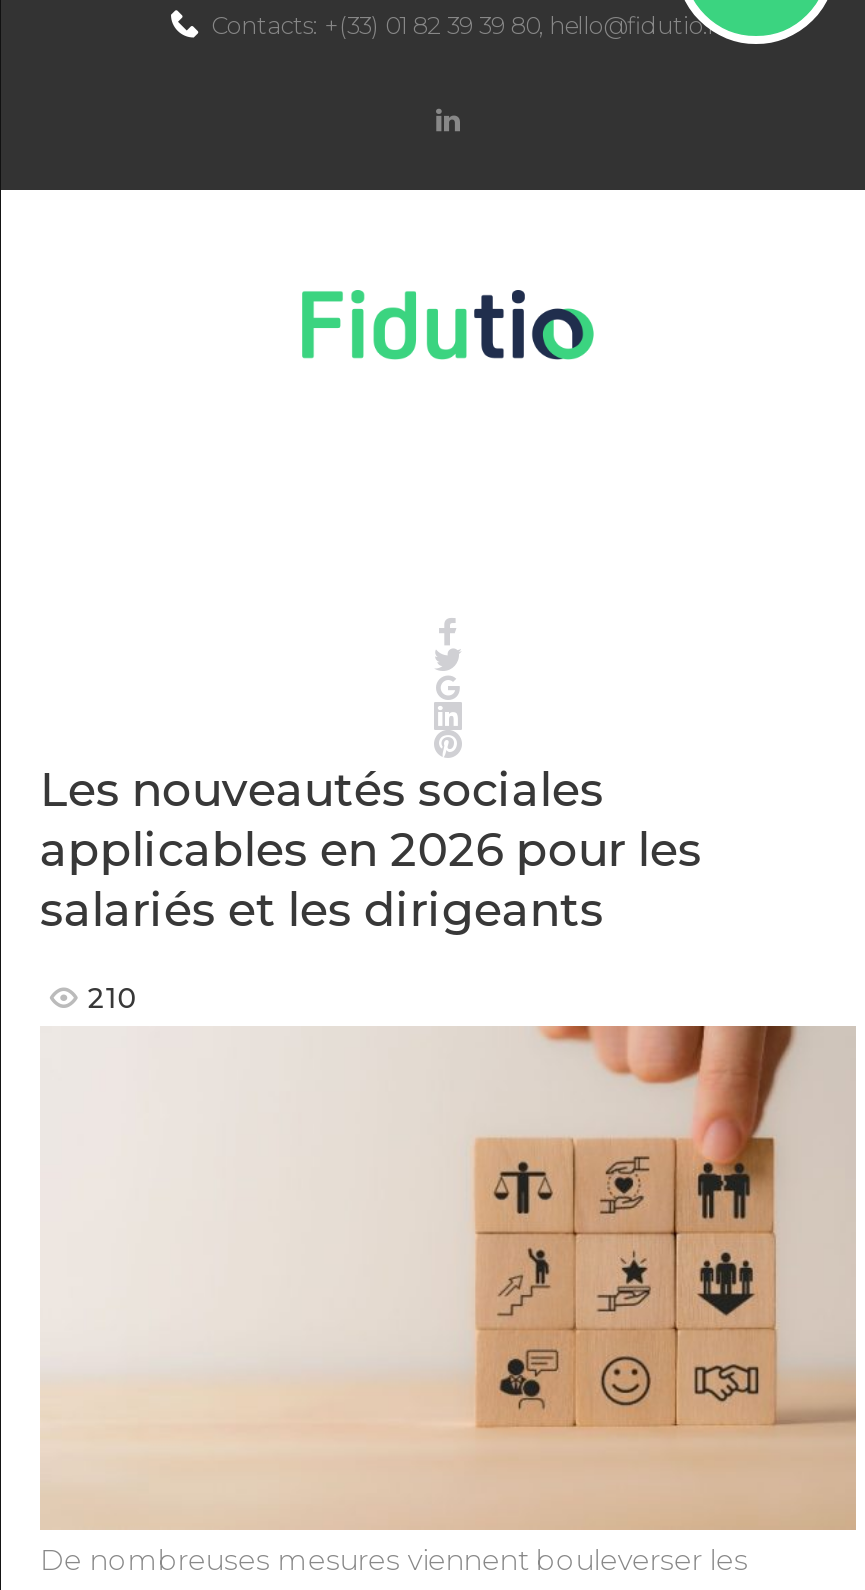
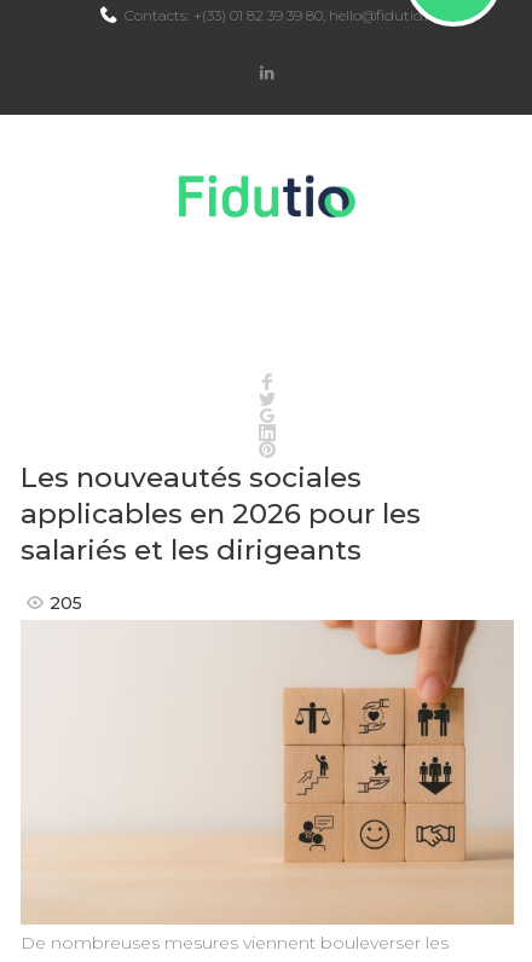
[88,981,138,1017] 210 -> [49,593,82,614] 205

